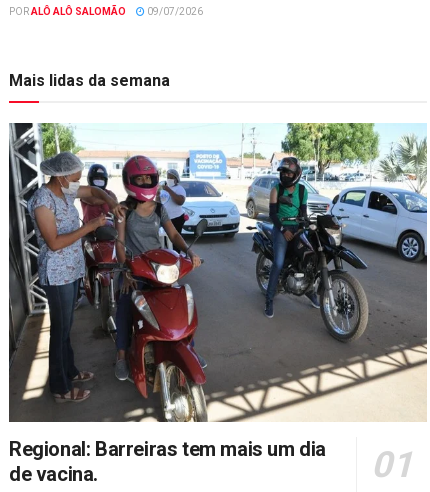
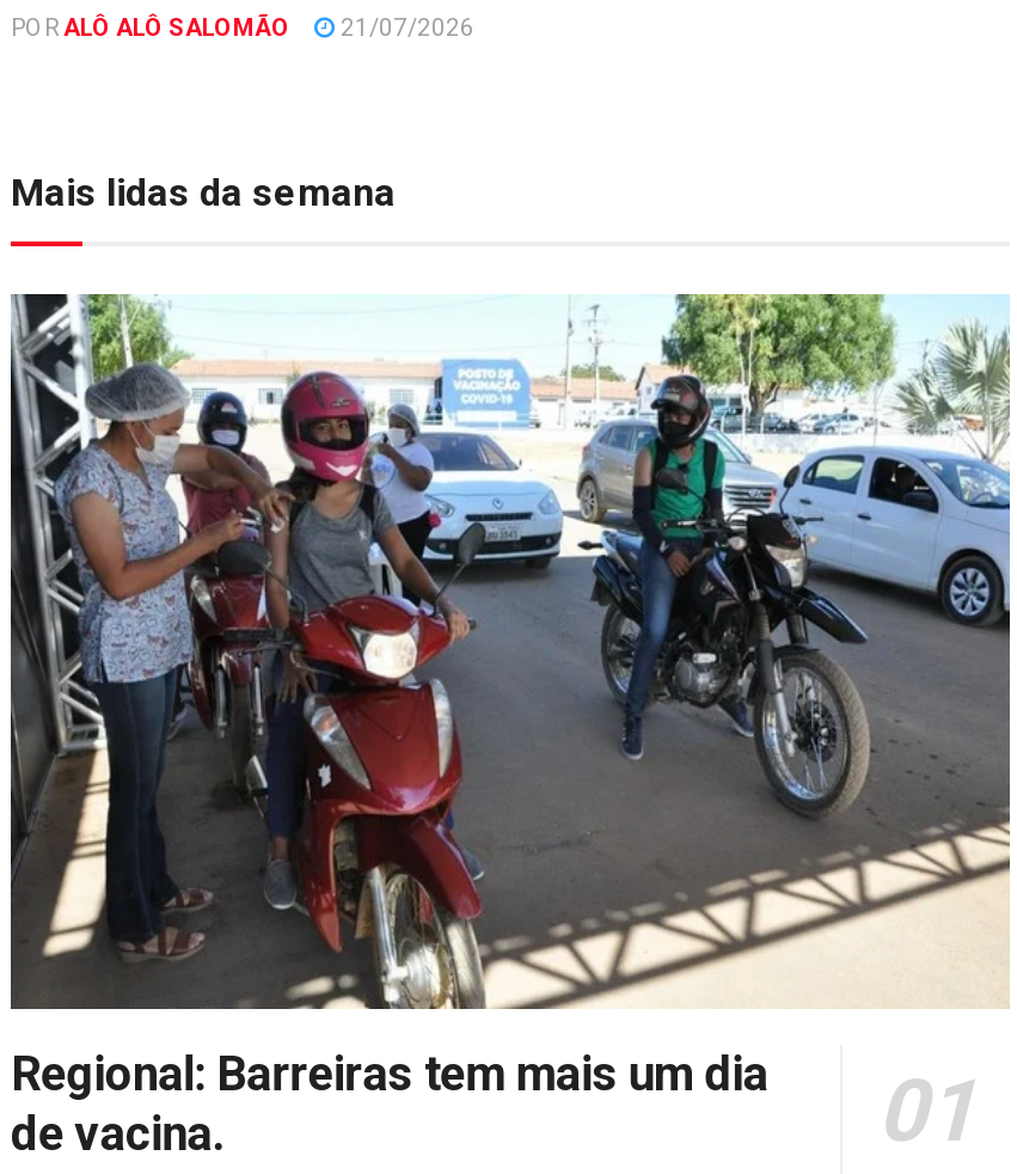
[9,6,203,17] POR ALÔ ALÔ SALOMÃO 09/07/2026 -> [11,14,474,40] POR ALÔ ALÔ SALOMÃO 21/07/2026

